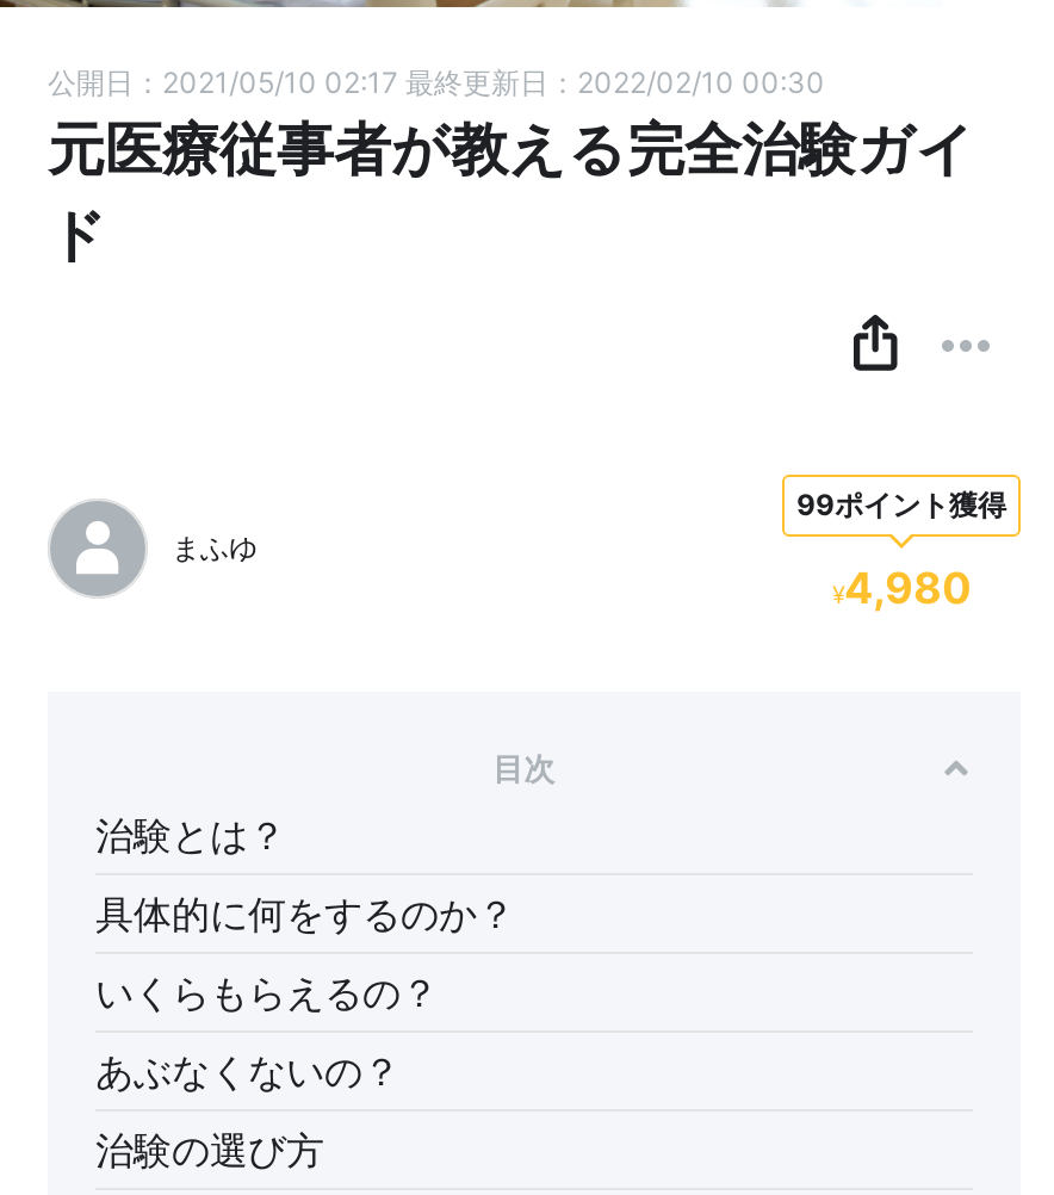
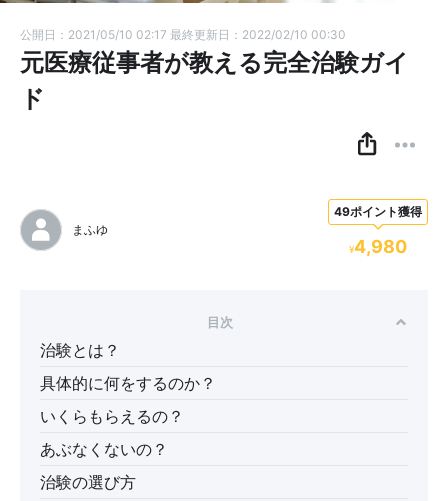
[796,487,1006,523] 99ポイント獲得 -> [334,204,422,219] 49ポイント獲得

